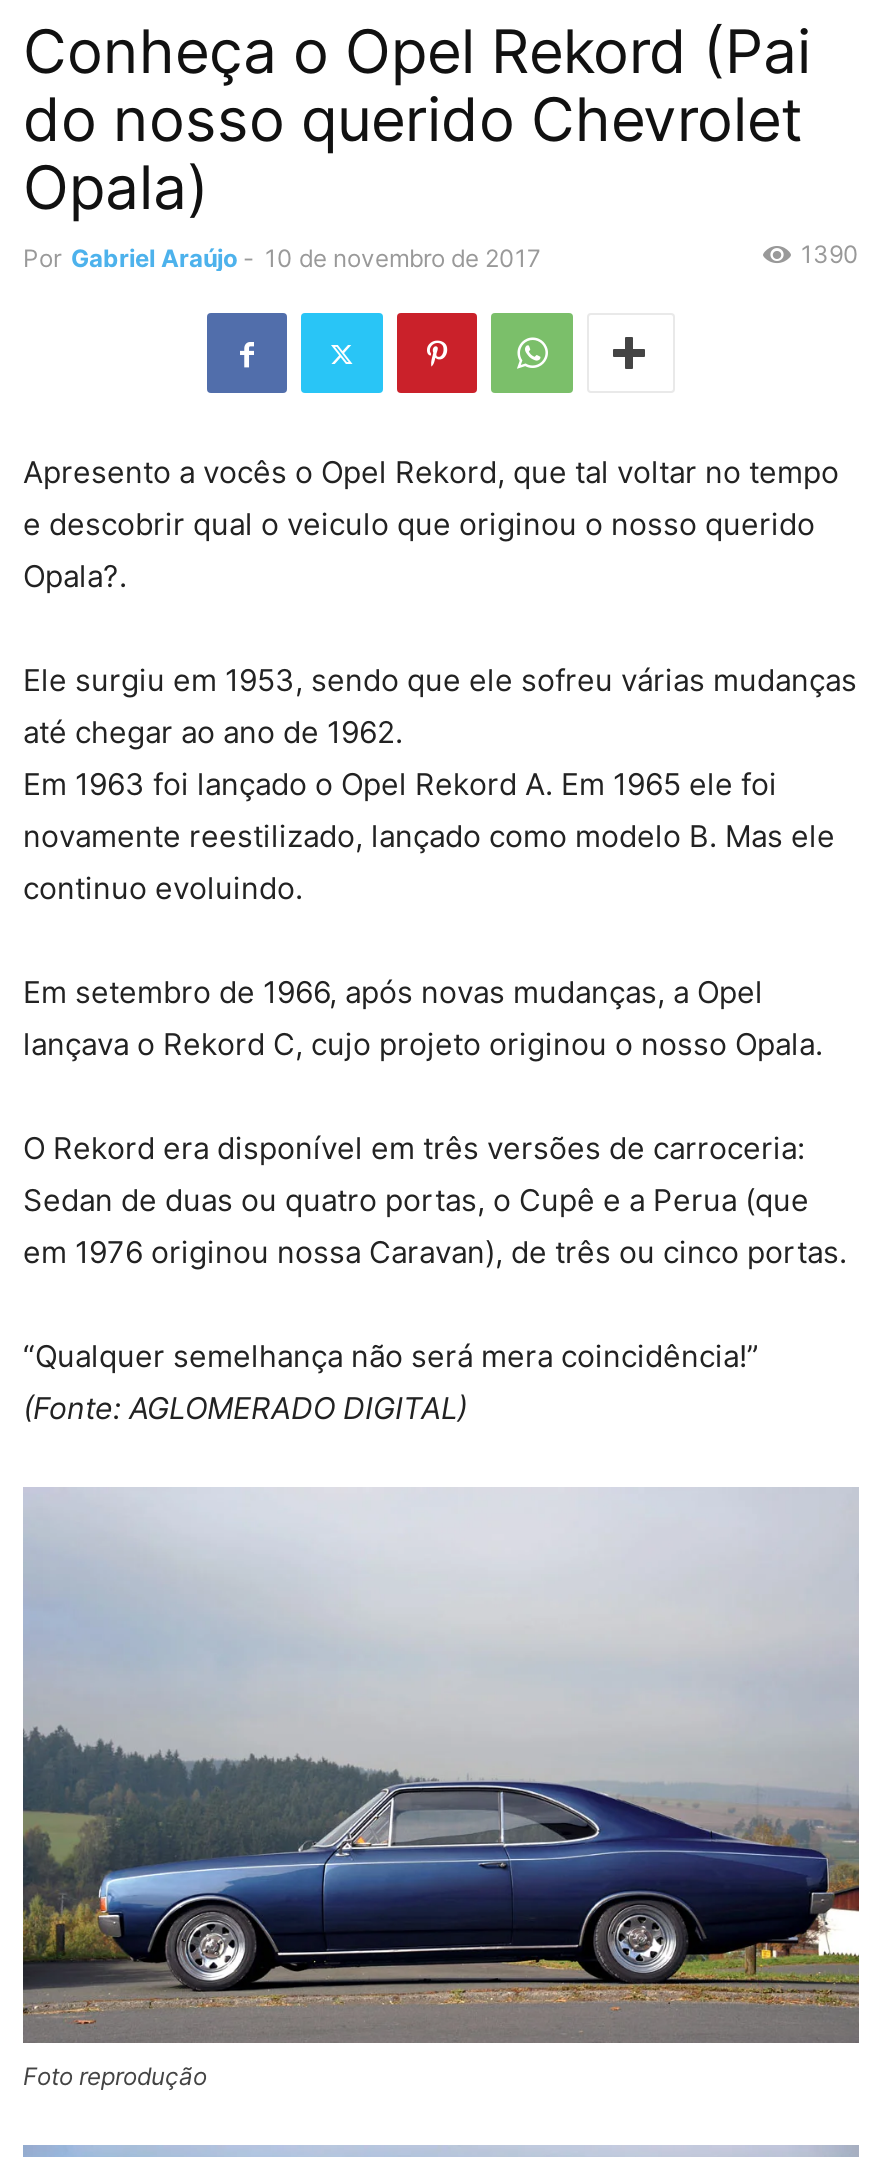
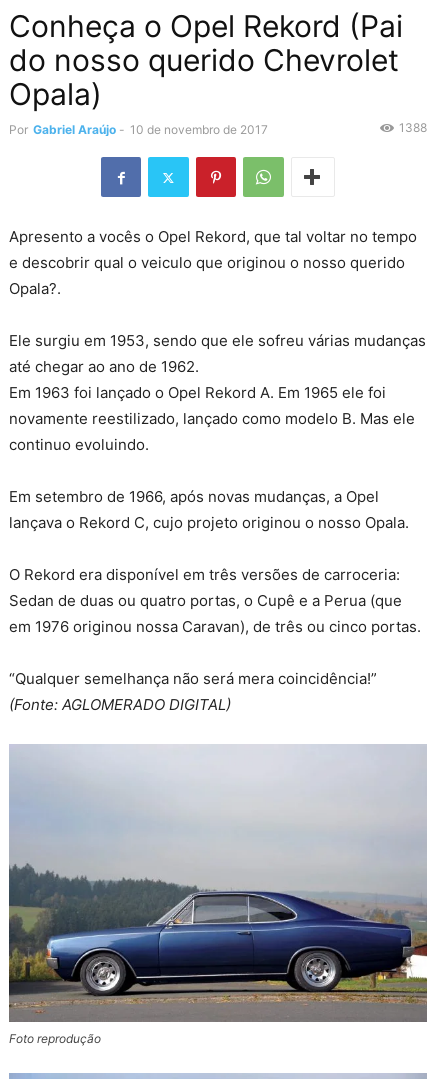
[801,239,859,269] 1390 -> [399,120,427,135] 1388

